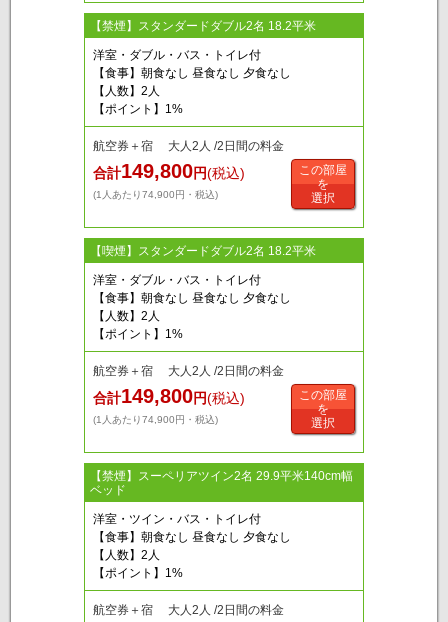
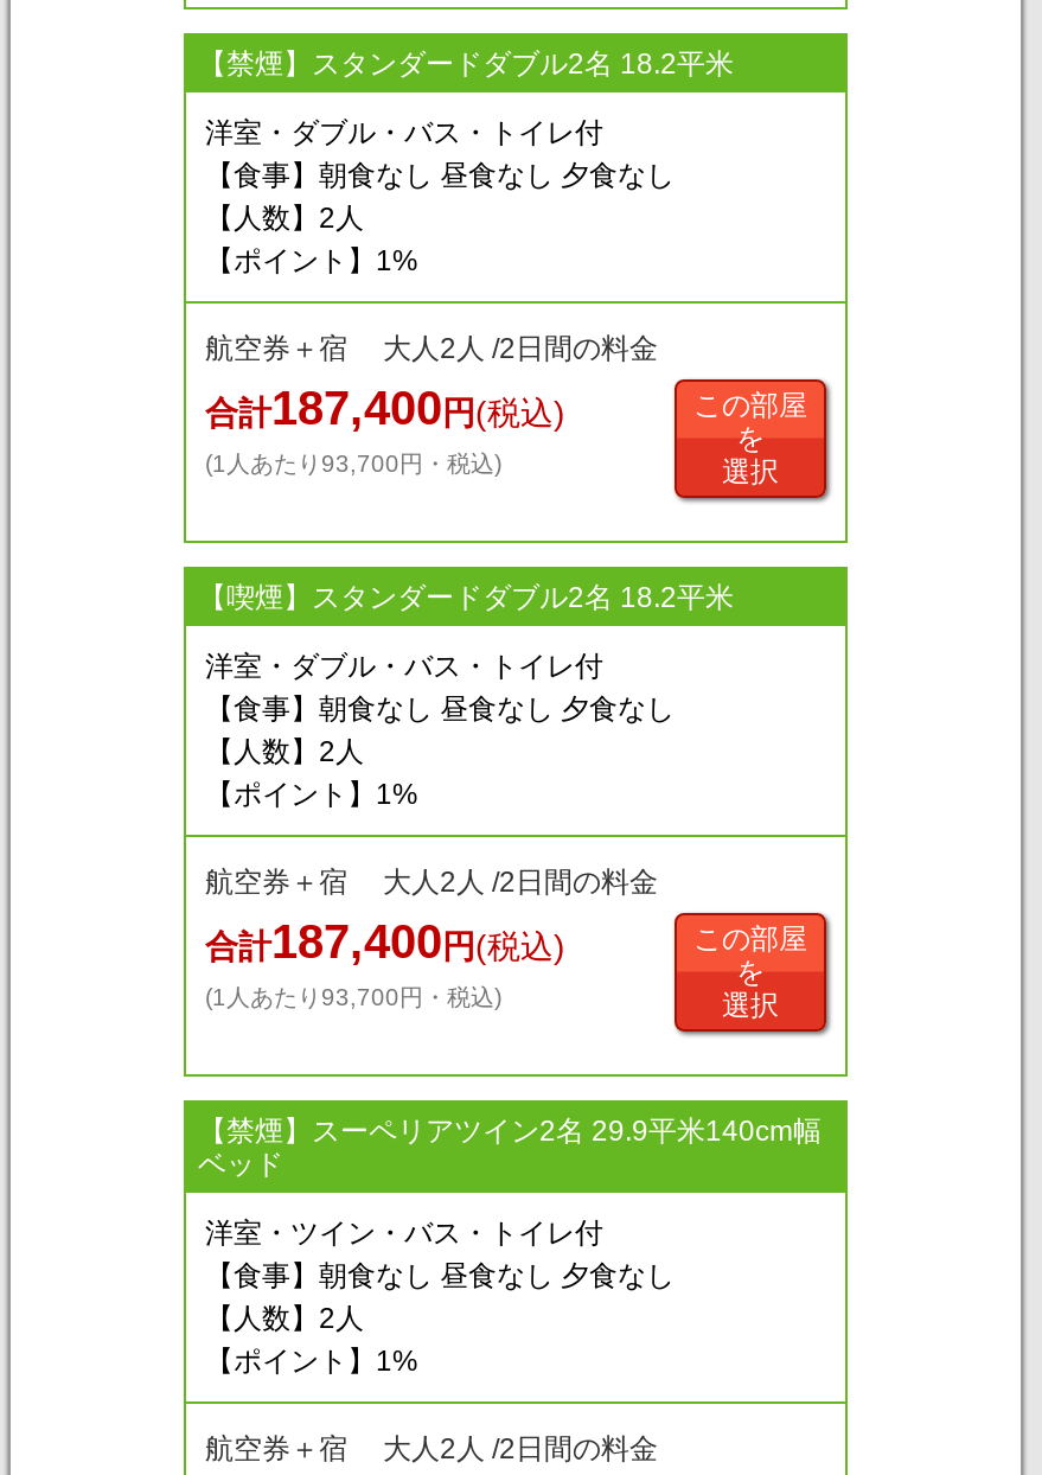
[93,159,245,181] 合計149,800円(税込) -> [205,381,565,433] 合計187,400円(税込)
[93,188,218,199] (1人あたり74,900円・税込) -> [205,449,501,475] (1人あたり93,700円・税込)
[93,384,245,406] 合計149,800円(税込) -> [205,914,565,966] 合計187,400円(税込)
[93,413,218,424] (1人あたり74,900円・税込) -> [205,983,501,1009] (1人あたり93,700円・税込)

